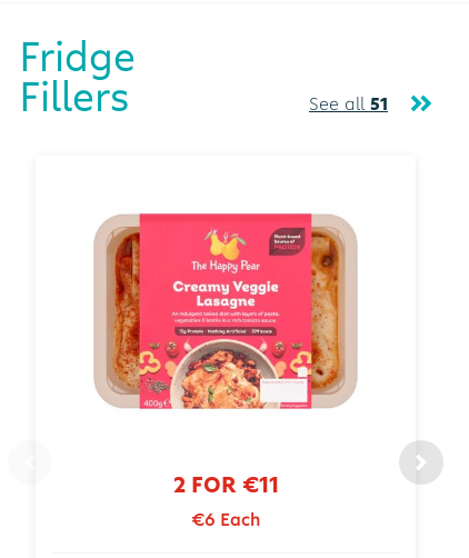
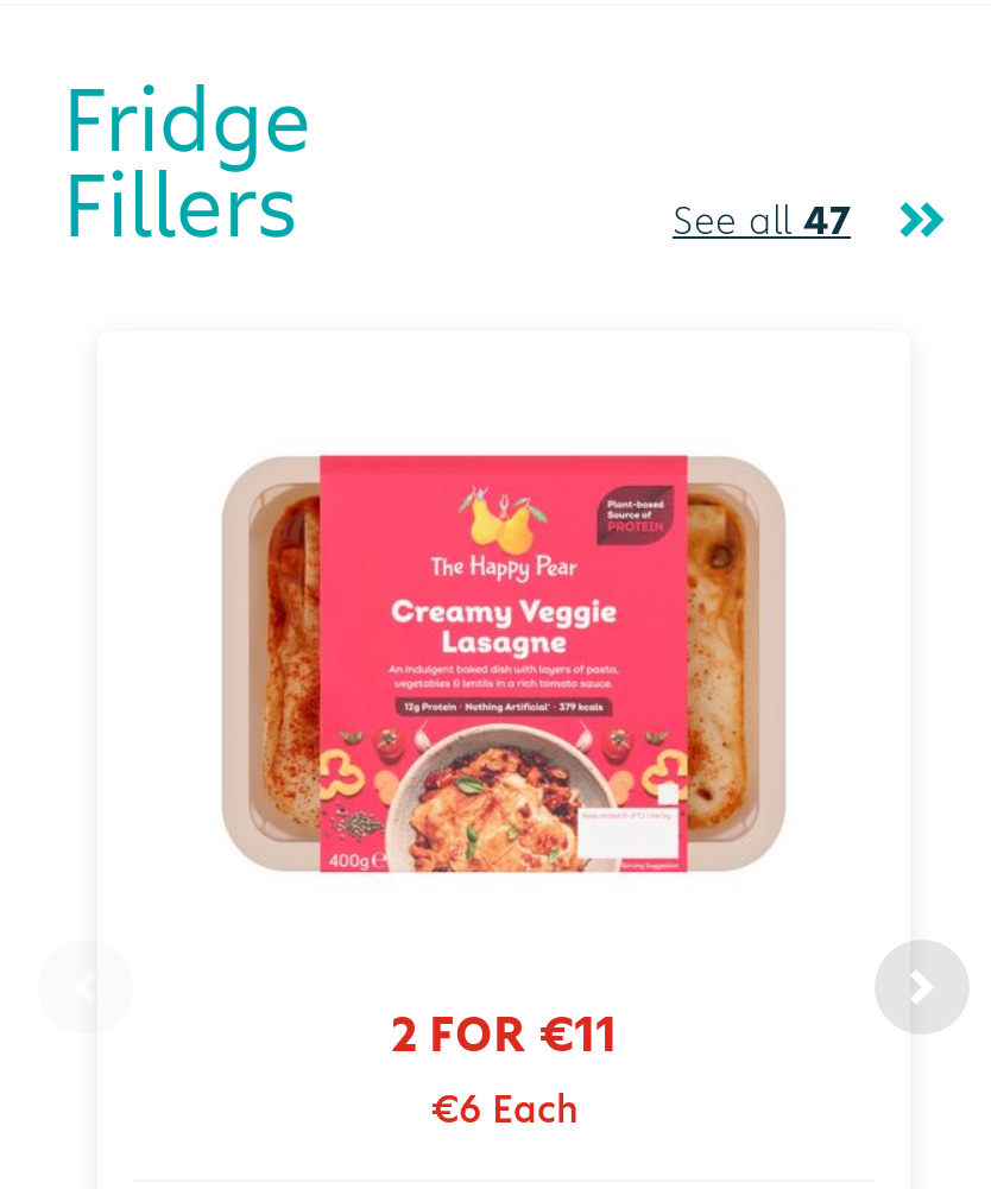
[309,91,388,116] See all 51 -> [673,194,851,246] See all 47

